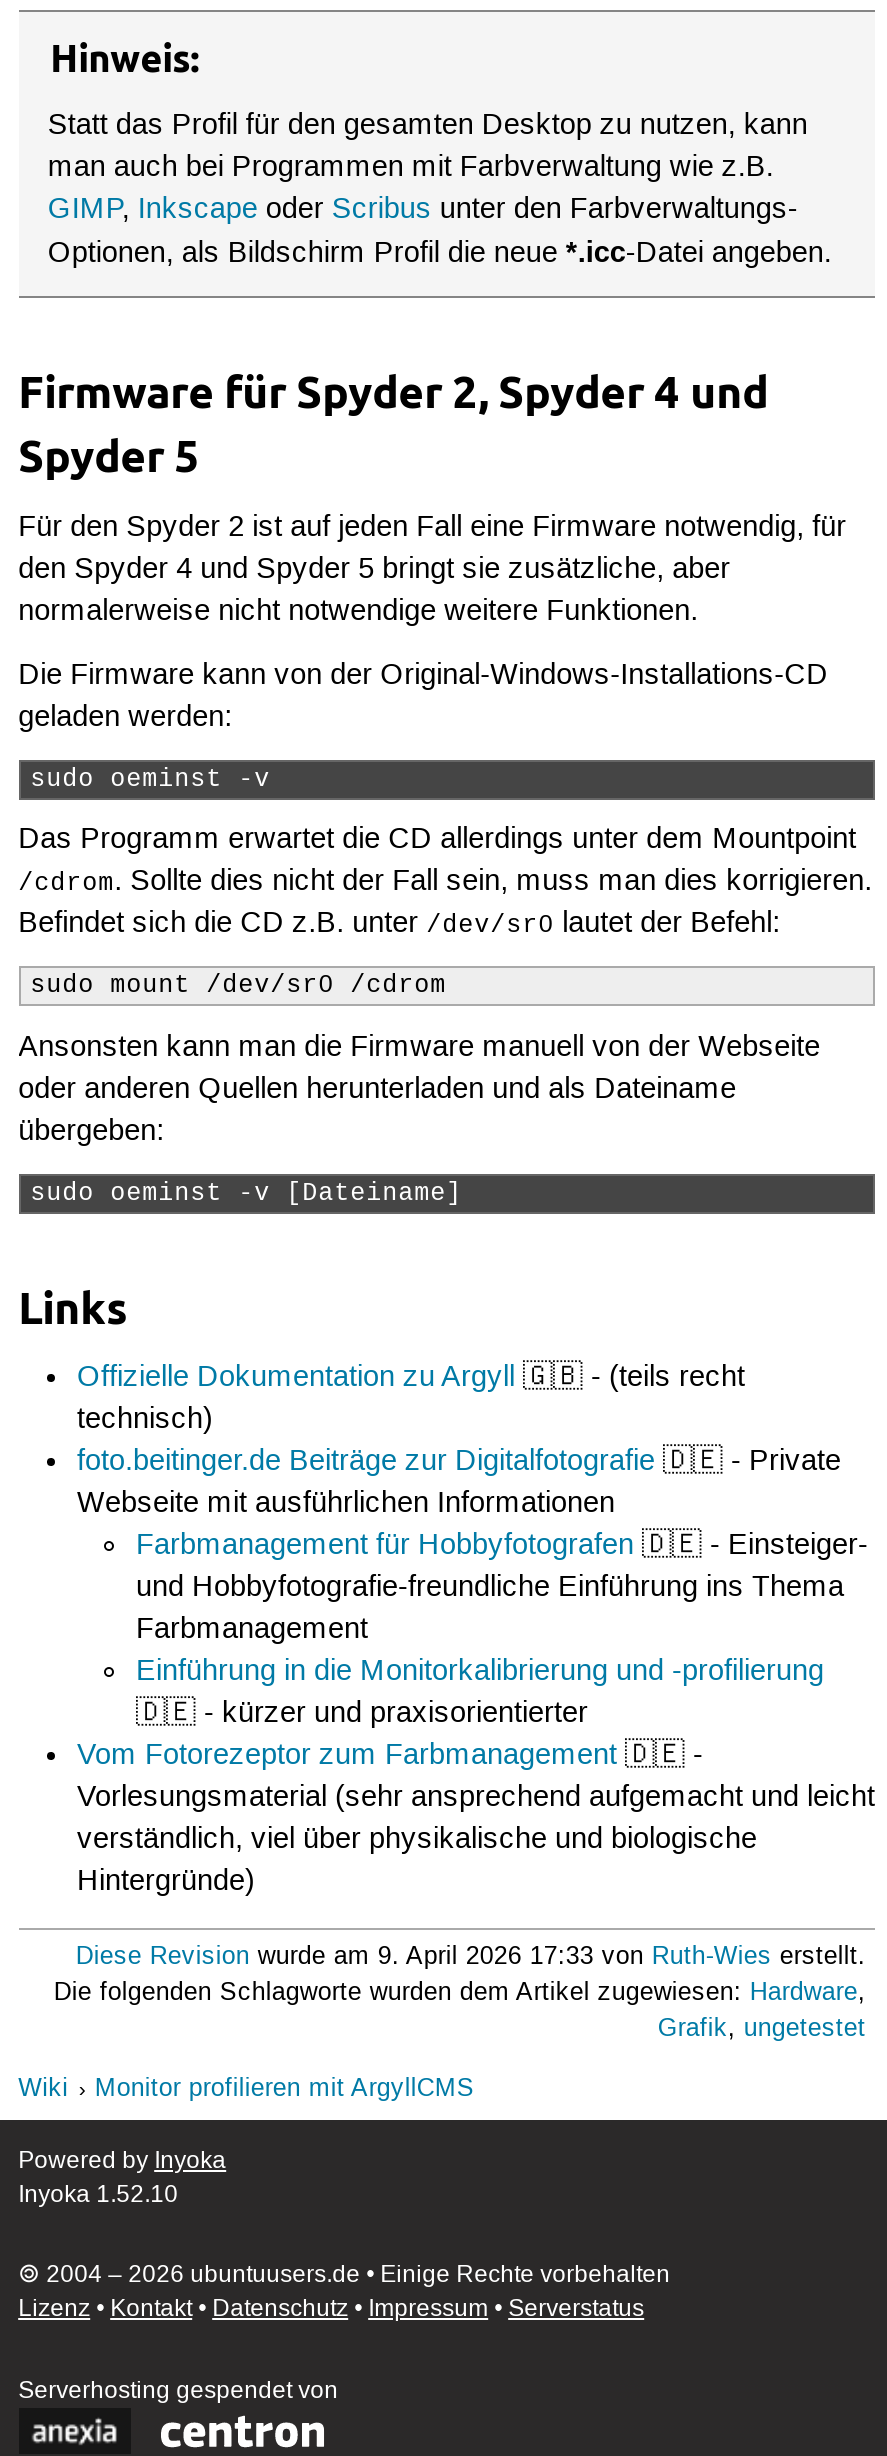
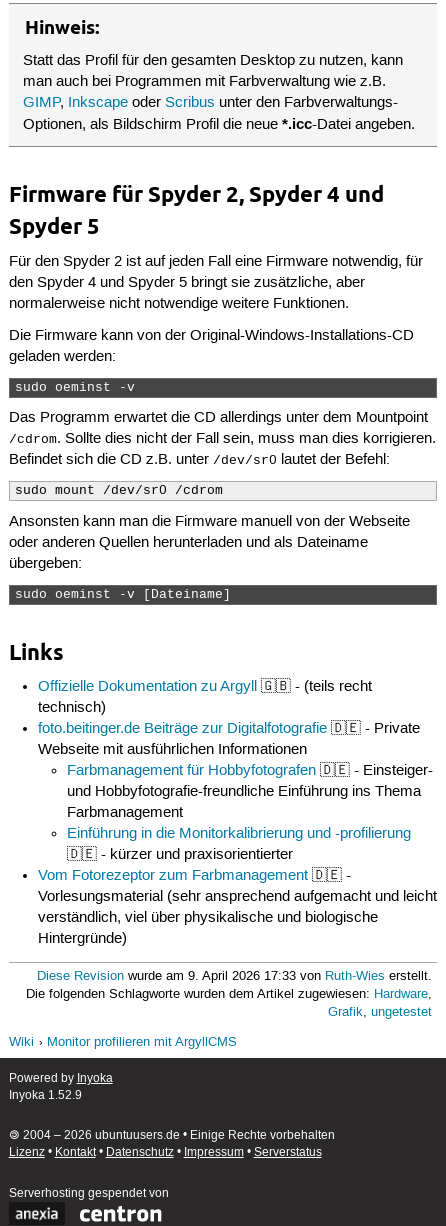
[18,2179,178,2209] Inyoka 1.52.10 -> [9,1088,82,1103] Inyoka 1.52.9

